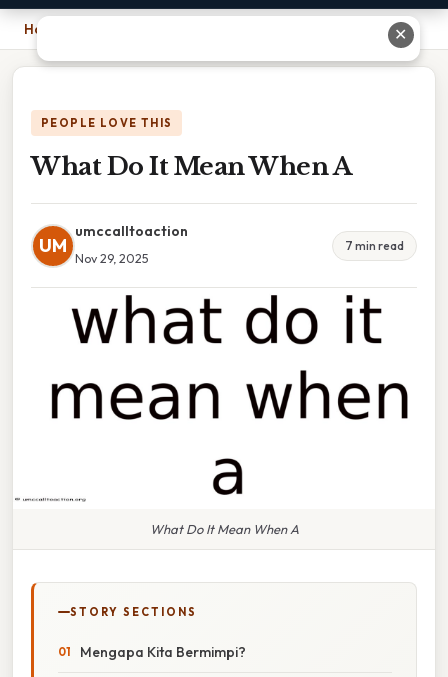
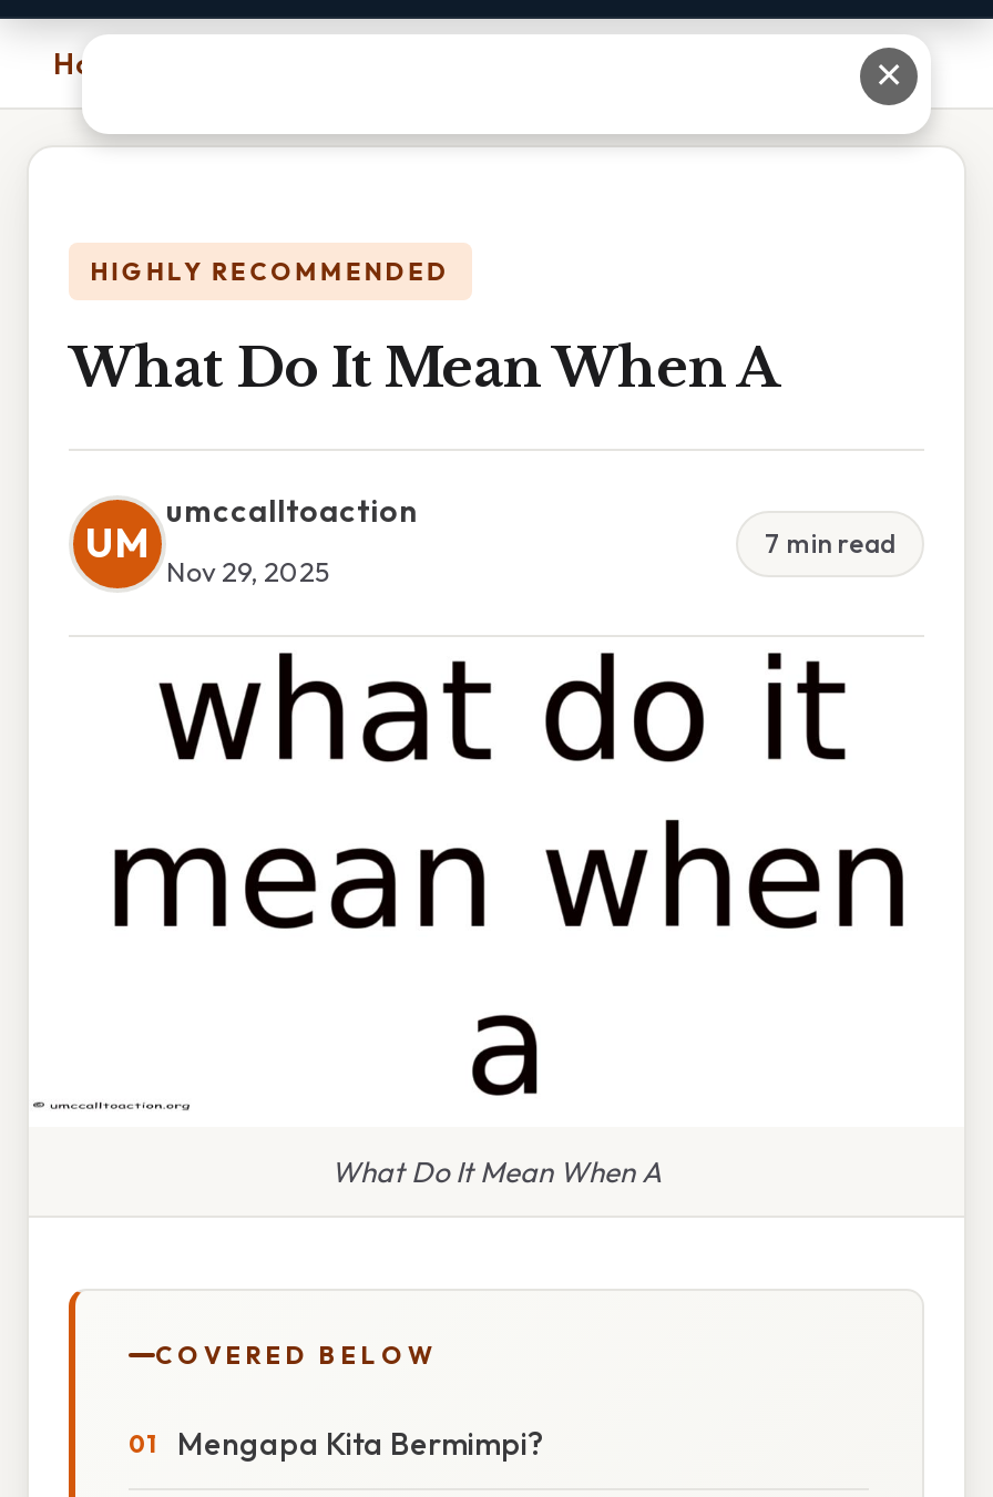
[41,116,172,130] PEOPLE LOVE THIS -> [91,256,450,287] HIGHLY RECOMMENDED
[70,605,197,619] STORY SECTIONS -> [155,1339,437,1370] COVERED BELOW

